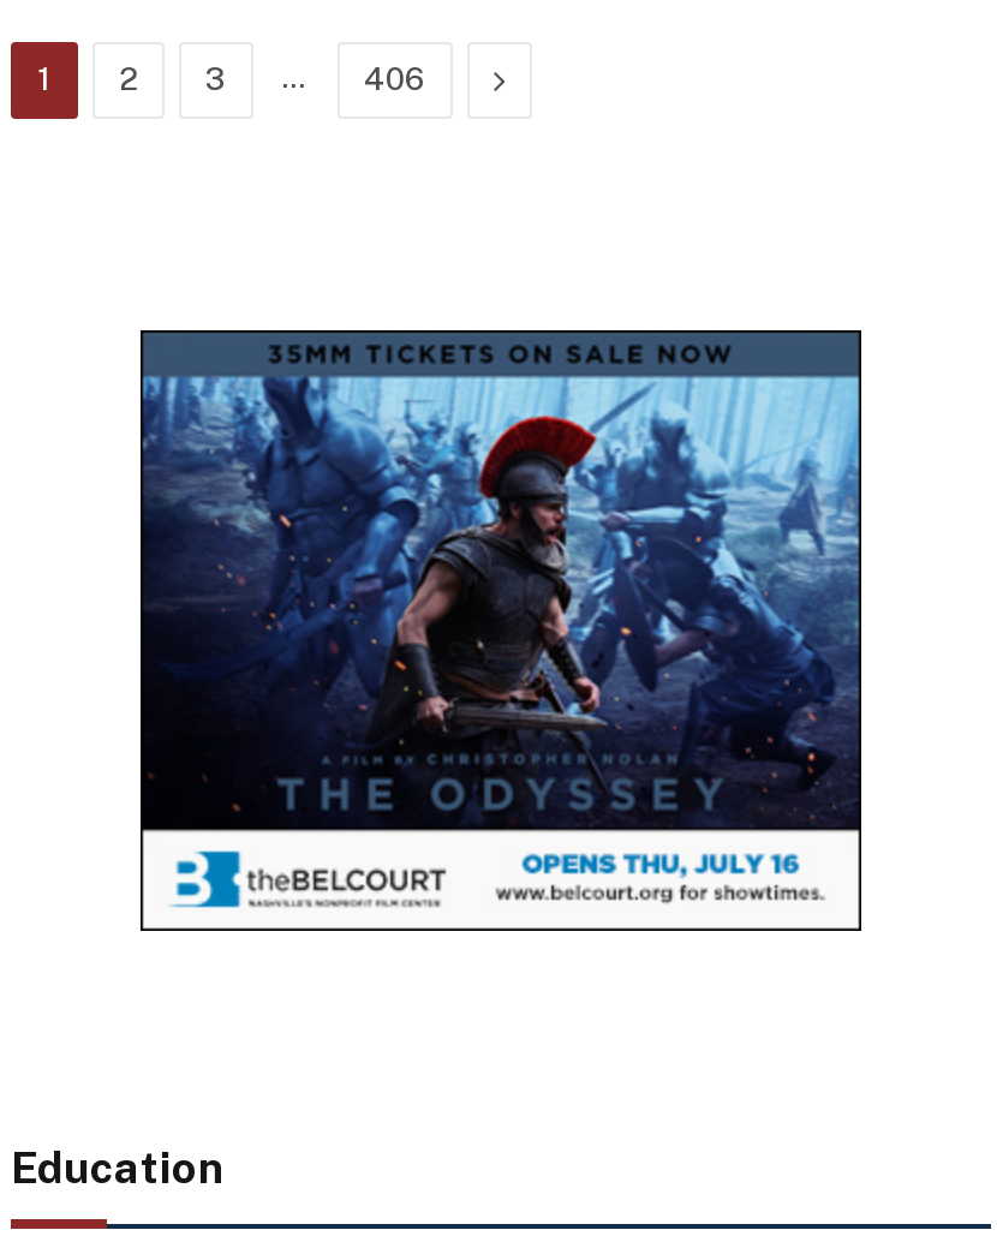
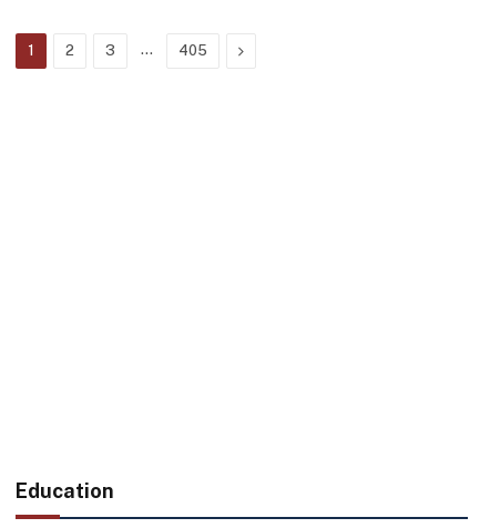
[364,61,426,98] 406 -> [178,42,207,59] 405
[138,328,864,933] [image] -> none

